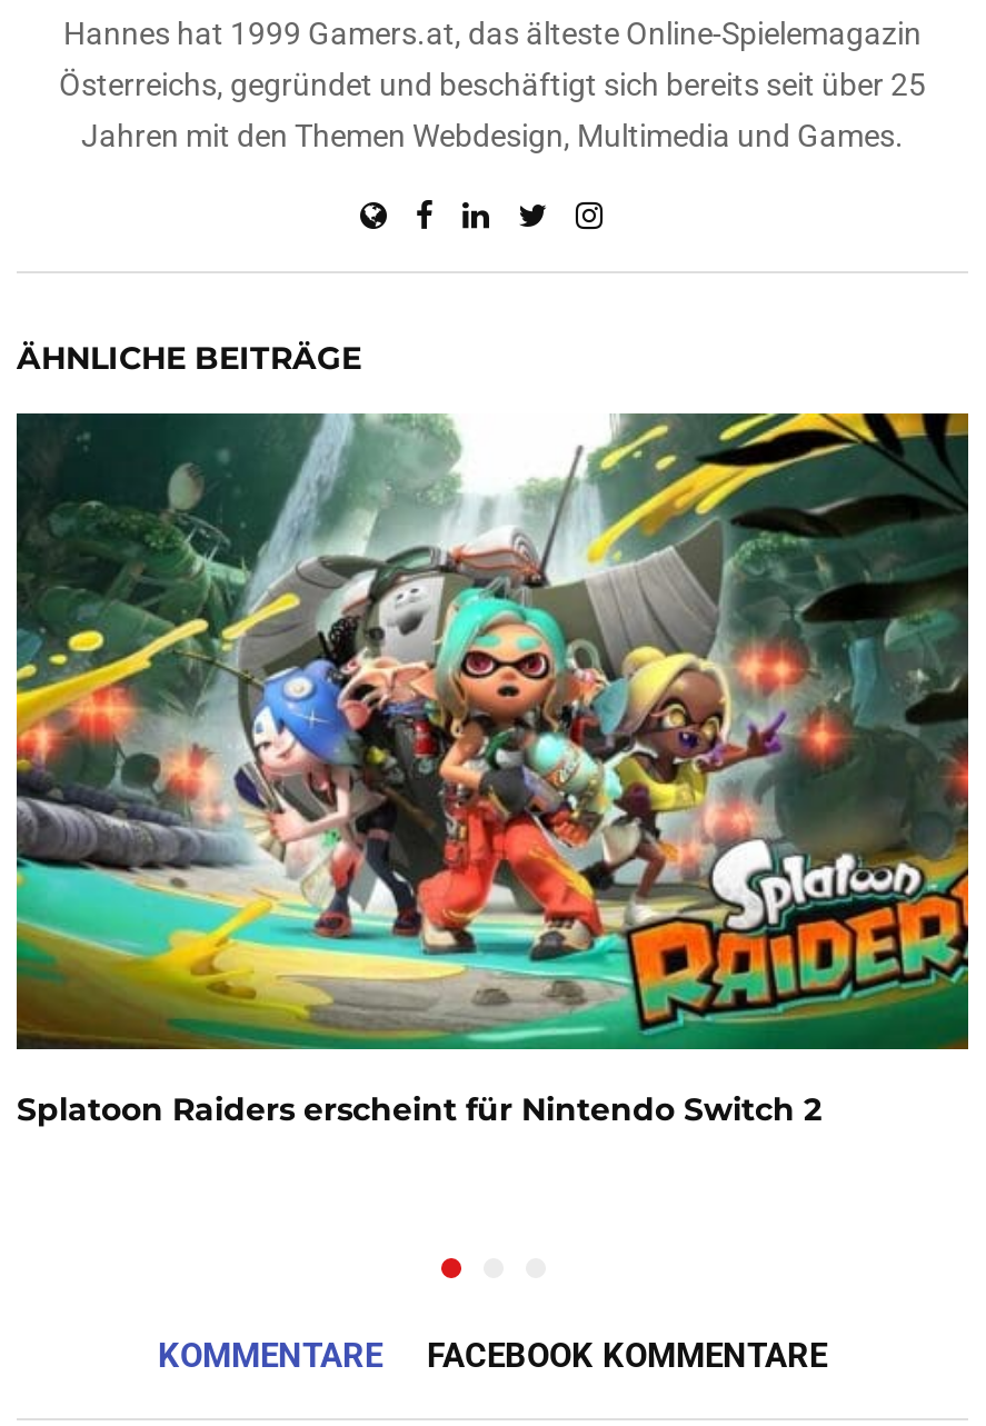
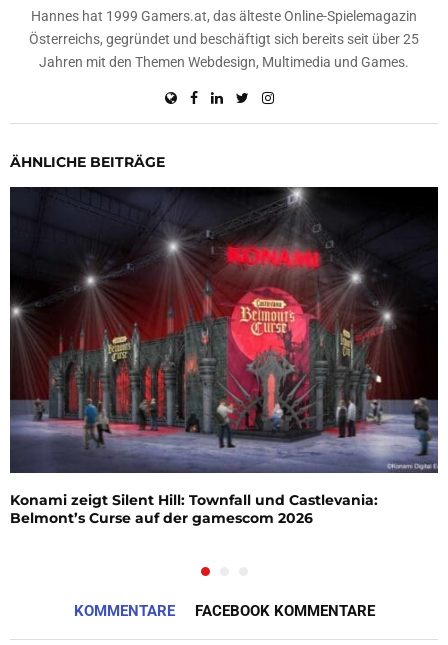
[14,411,970,1129] [image] | Splatoon Raiders erscheint für Nintendo Switch 2 -> [9,186,439,527] [image] | Konami zeigt Silent Hill: Townfall und Castlevania: | Belmont’s Curse auf der gamescom 2026

